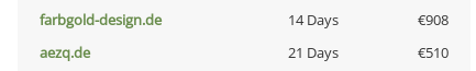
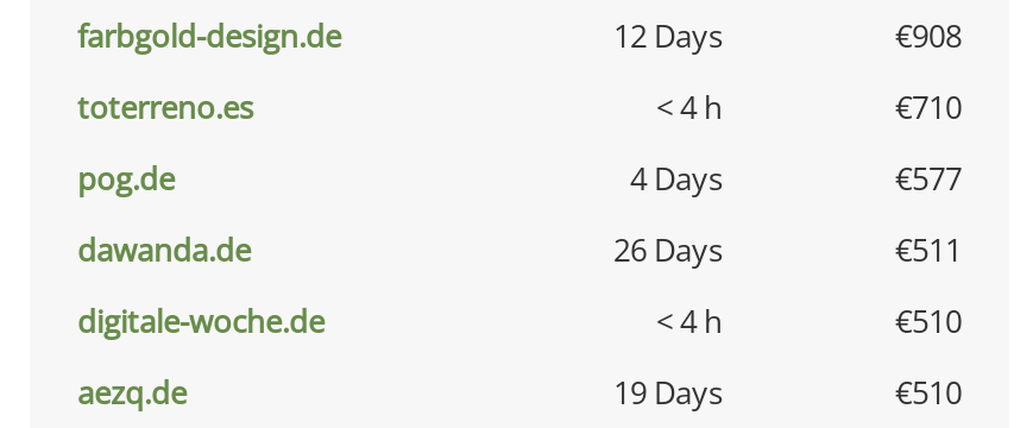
[287,10,338,29] 14 Days -> [613,14,723,57] 12 Days
none -> [77,86,962,342] toterreno.es | < 4 h | €710 | pog.de | 4 Days | €577 | dawanda.de | 26 Days | €511 | digitale-woche.de | < 4 h | €510
[287,43,338,62] 21 Days -> [613,371,723,414] 19 Days

